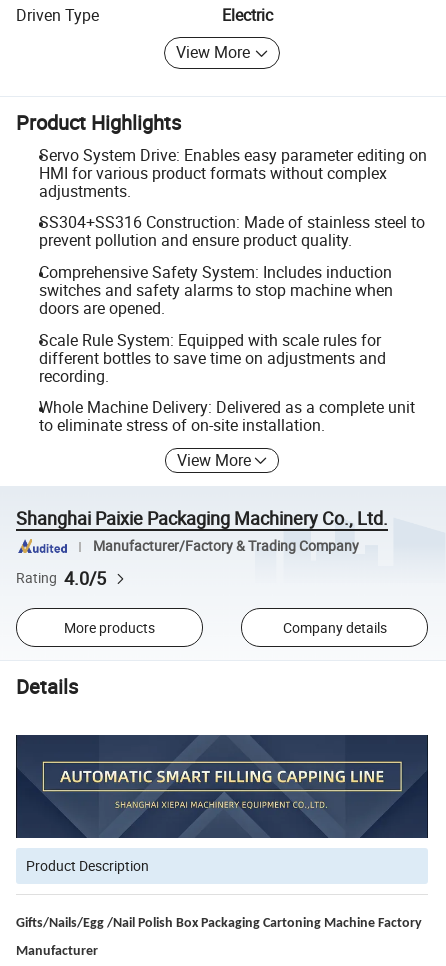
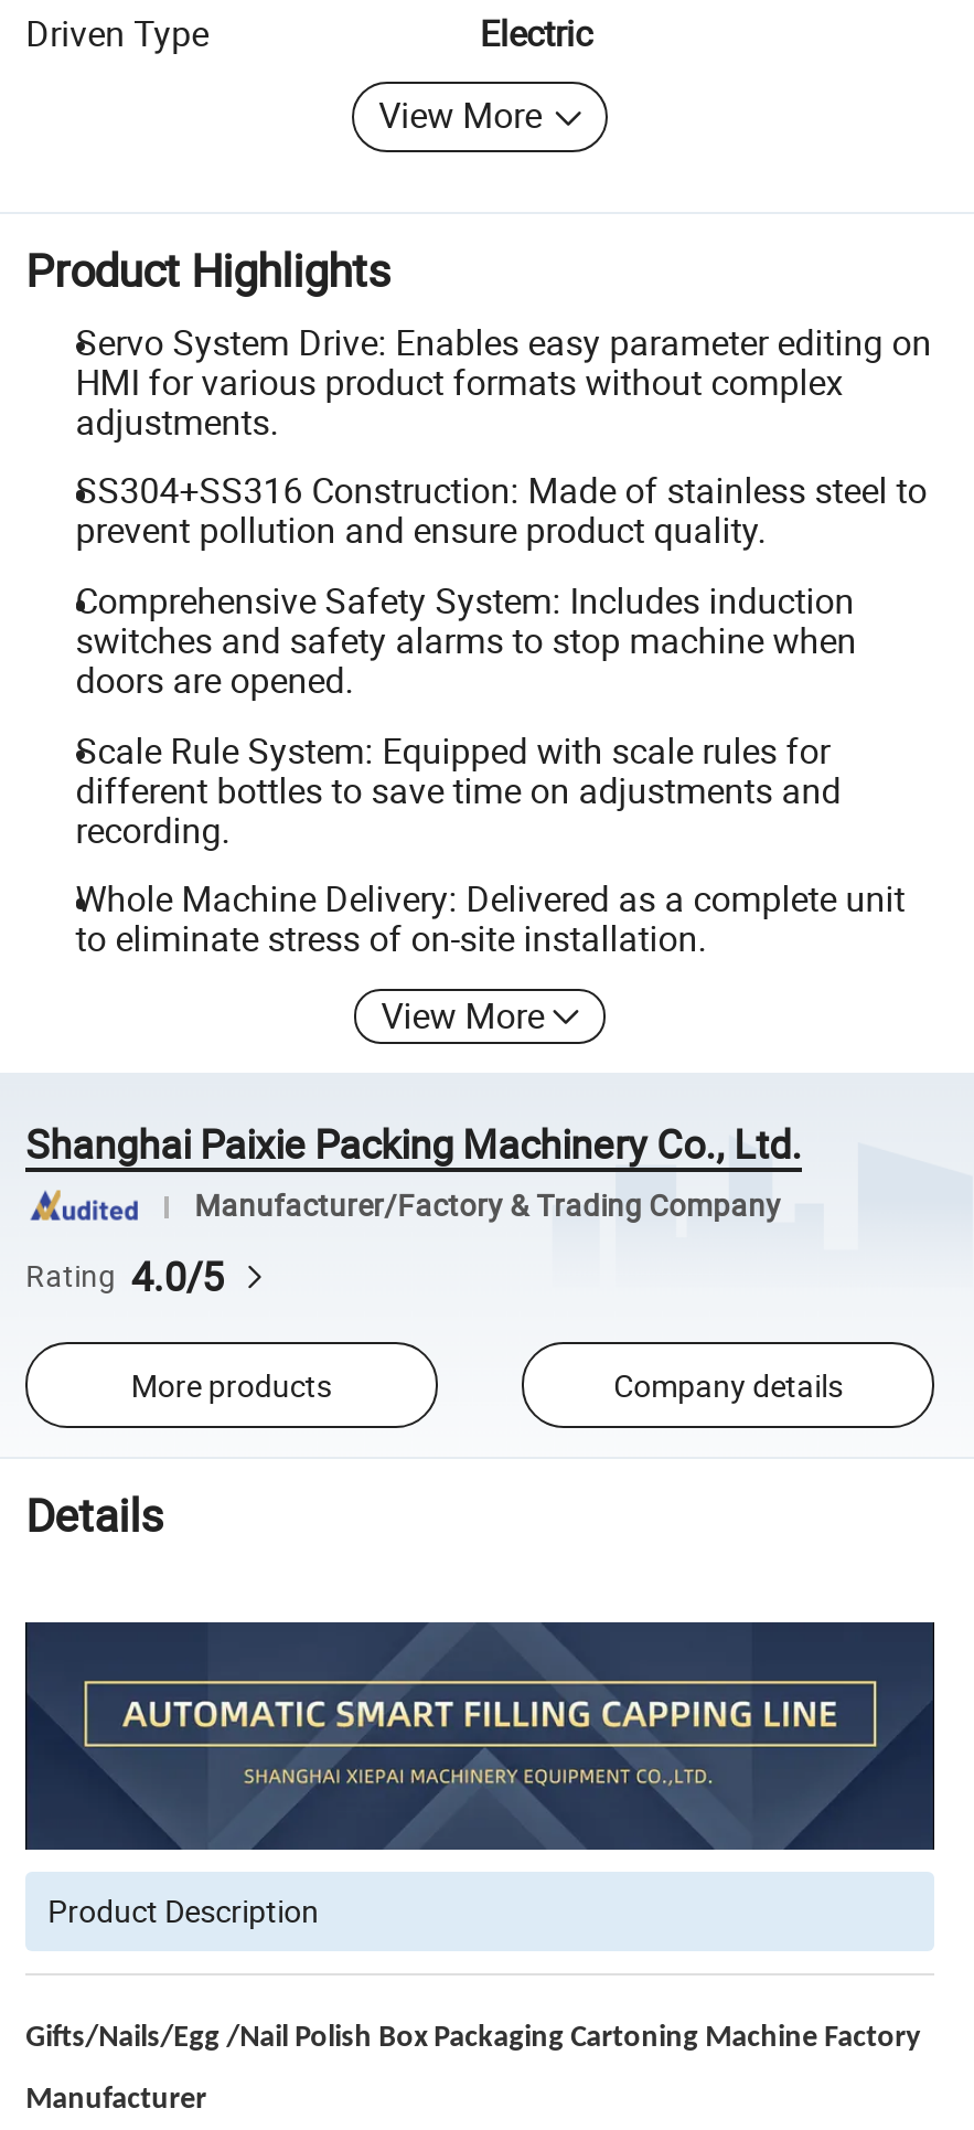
[16,505,388,529] Shanghai Paixie Packaging Machinery Co., Ltd. -> [26,1116,802,1169] Shanghai Paixie Packing Machinery Co., Ltd.

